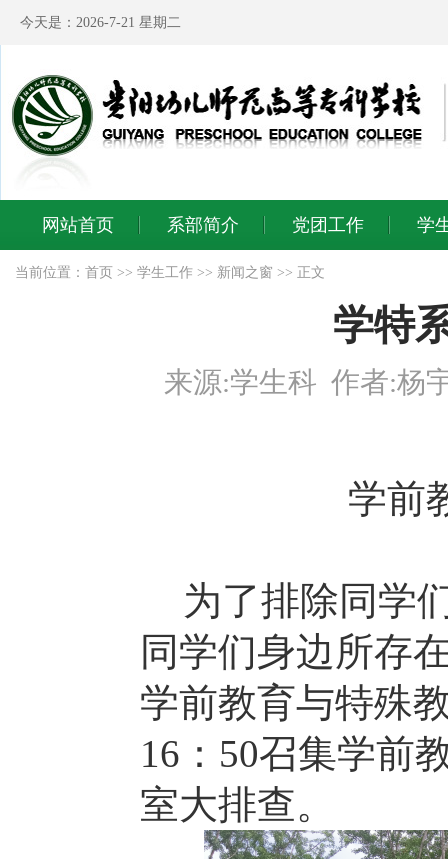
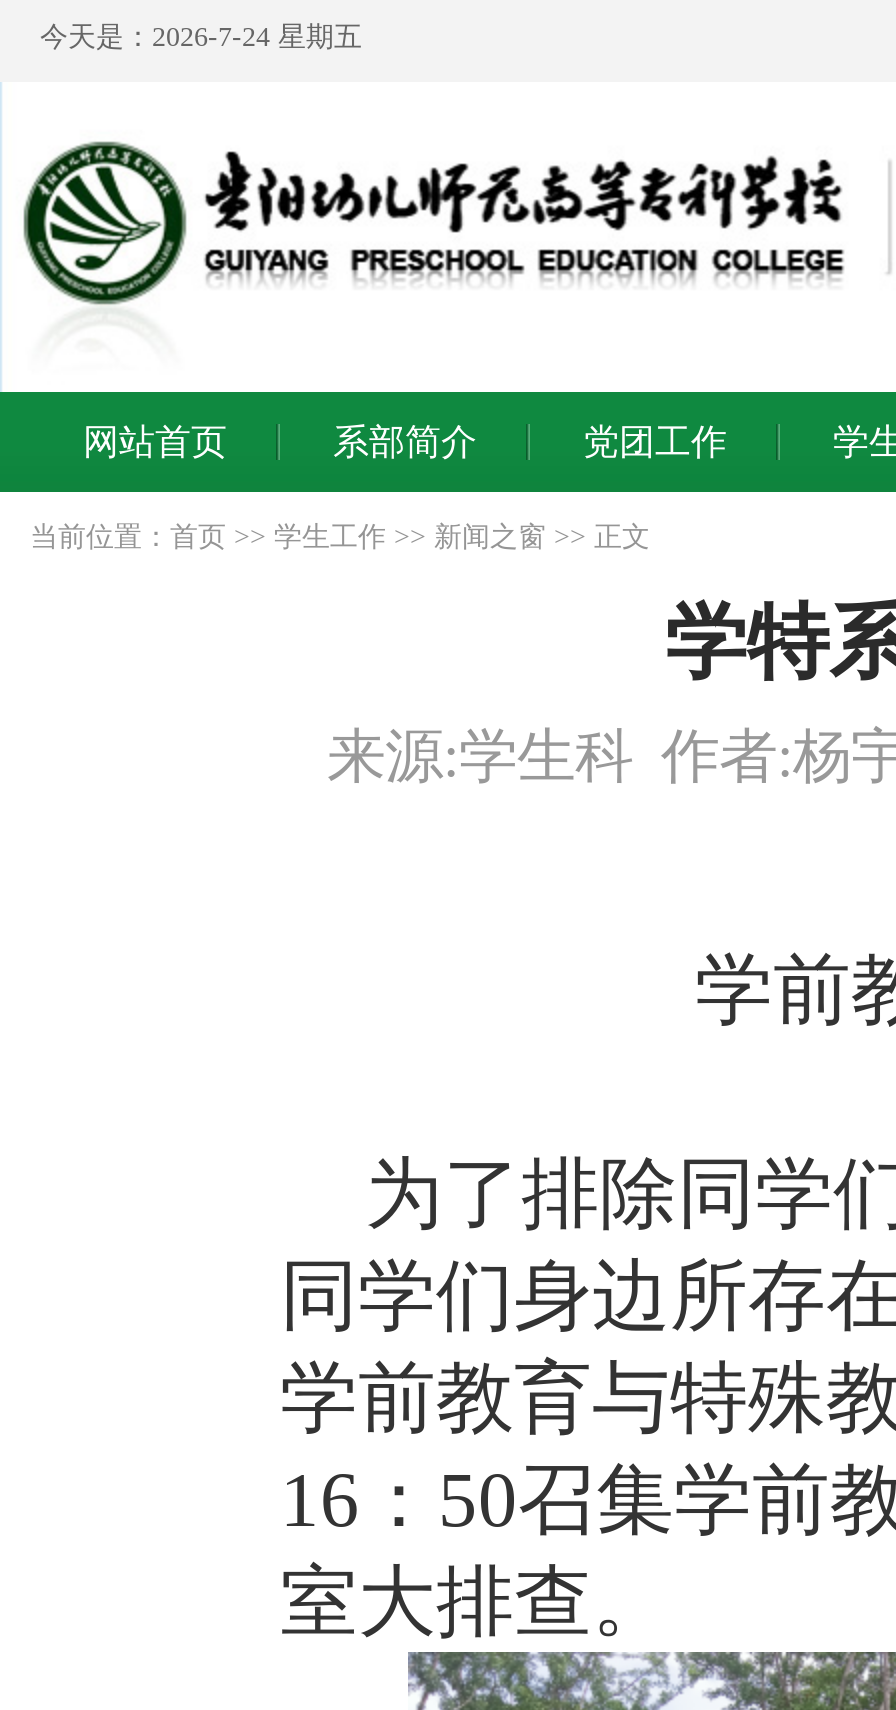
[20,15,181,30] 今天是：2026-7-21 星期二 -> [40,22,362,52] 今天是：2026-7-24 星期五

